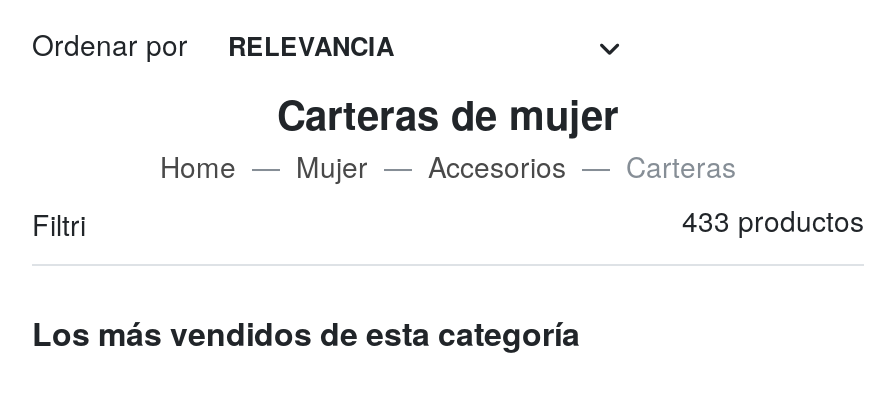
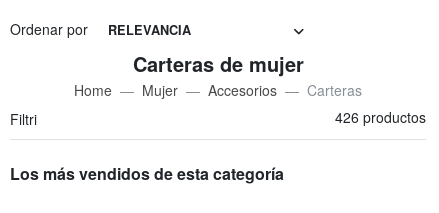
[682,199,864,239] 433 productos -> [335,106,426,126] 426 productos

